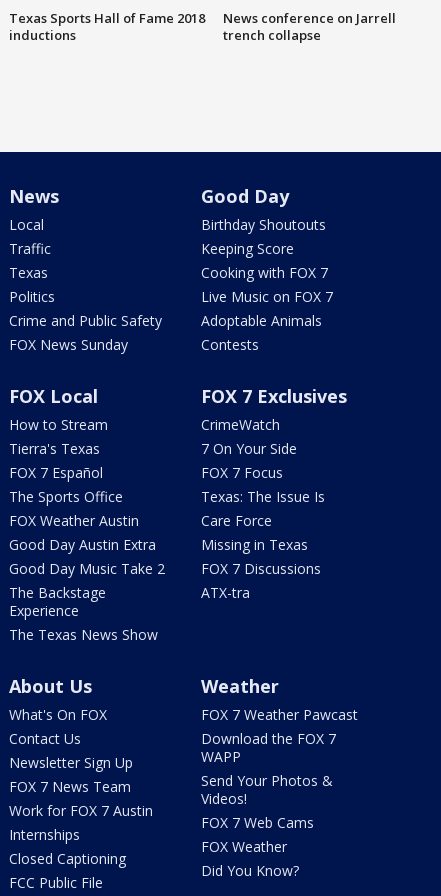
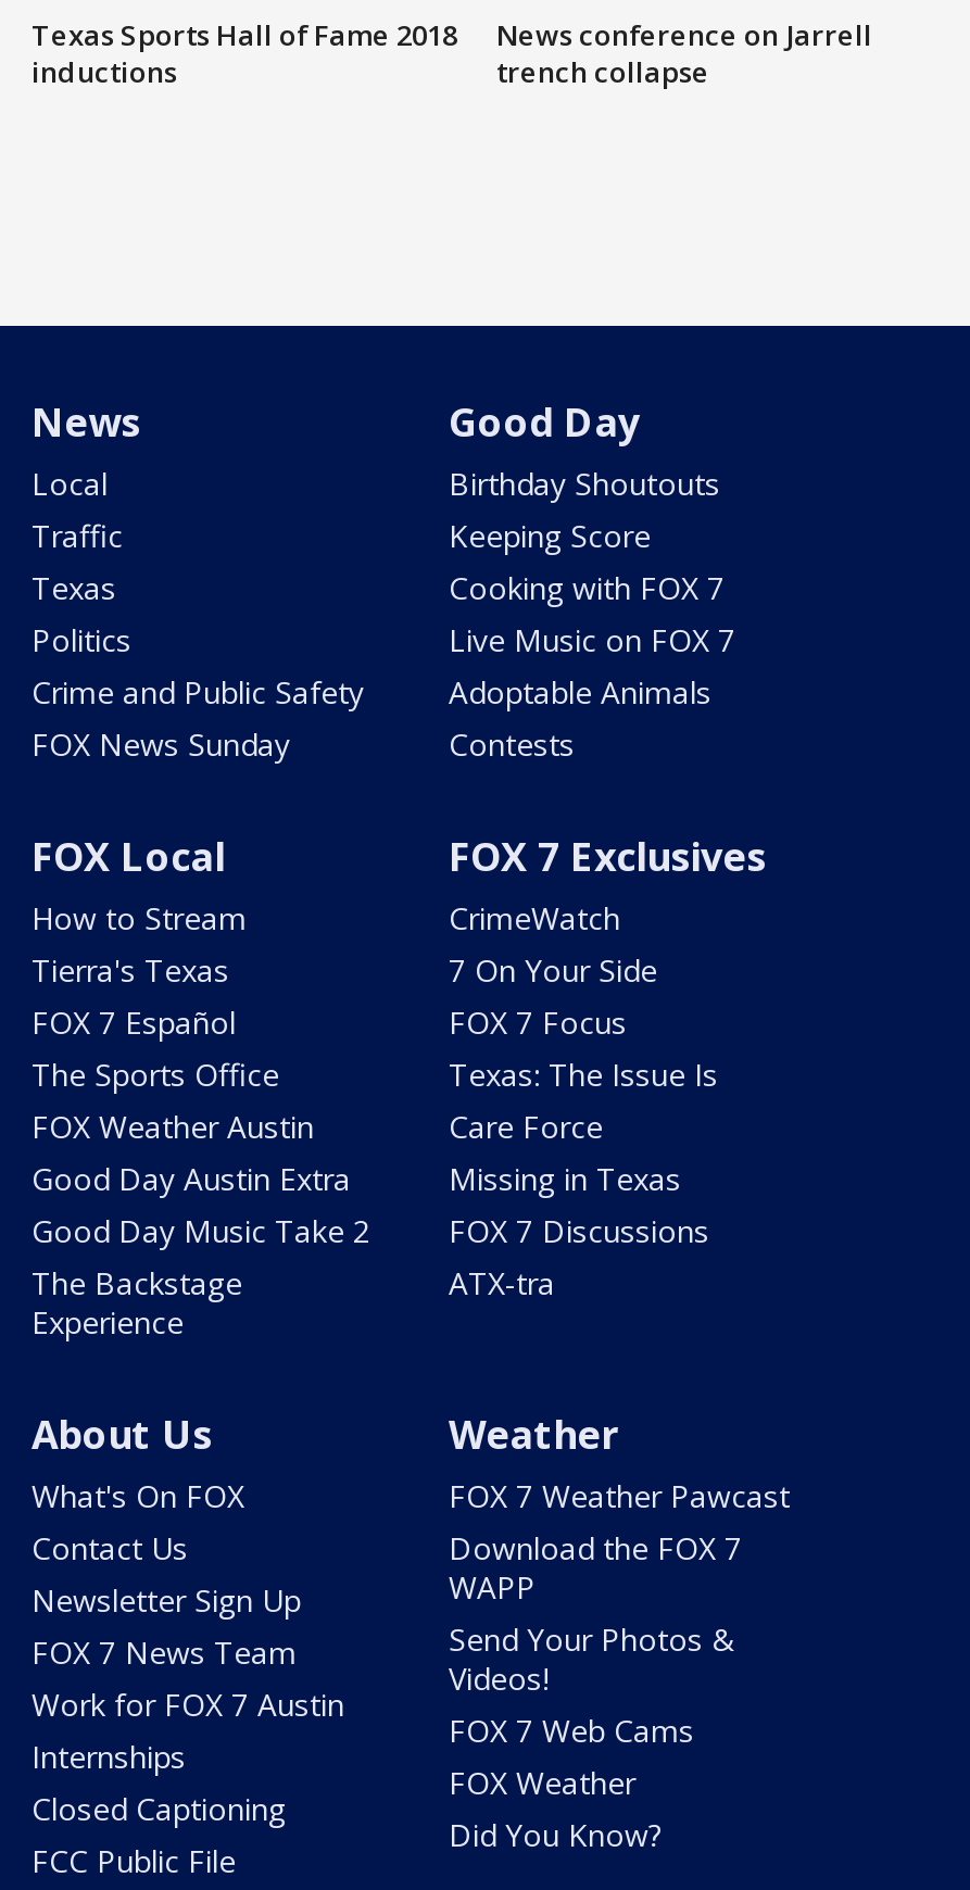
[9,625,158,644] The Texas News Show -> none

